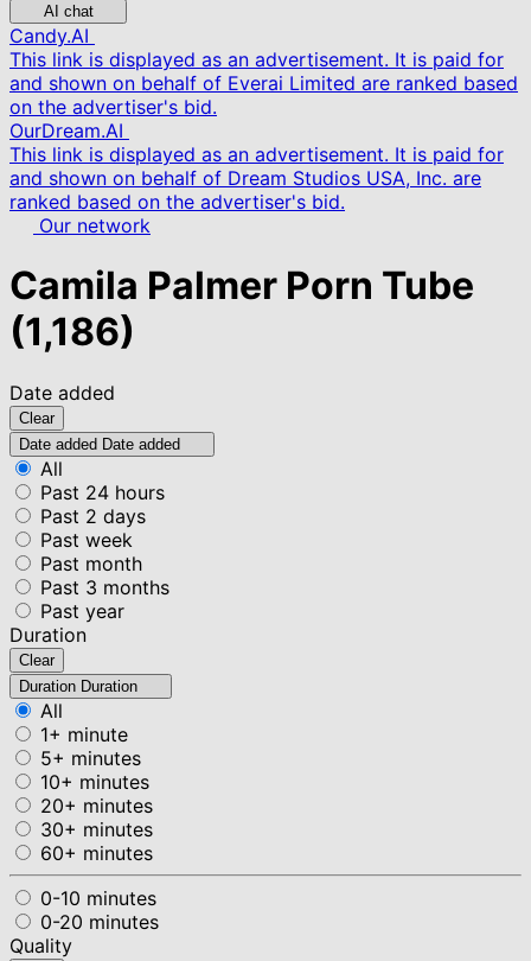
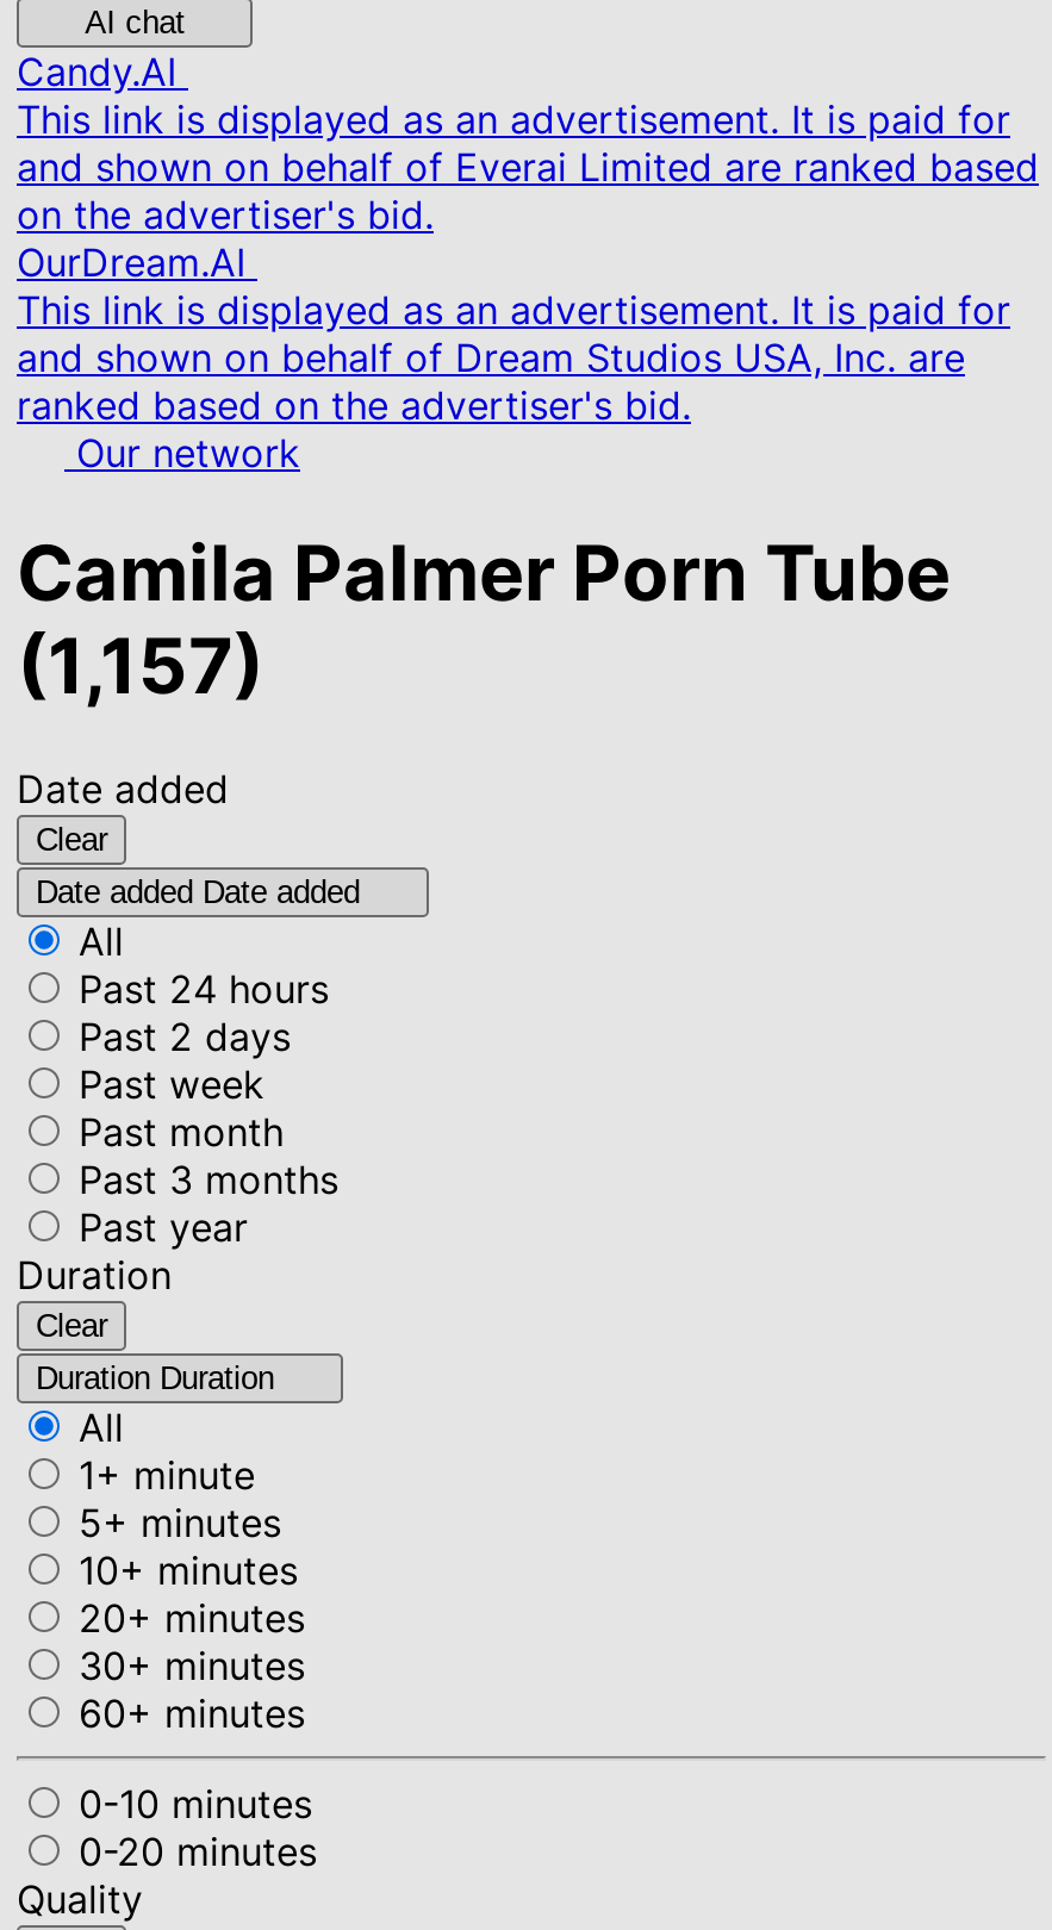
[9,309,135,355] (1,186) -> [17,620,264,713] (1,157)

